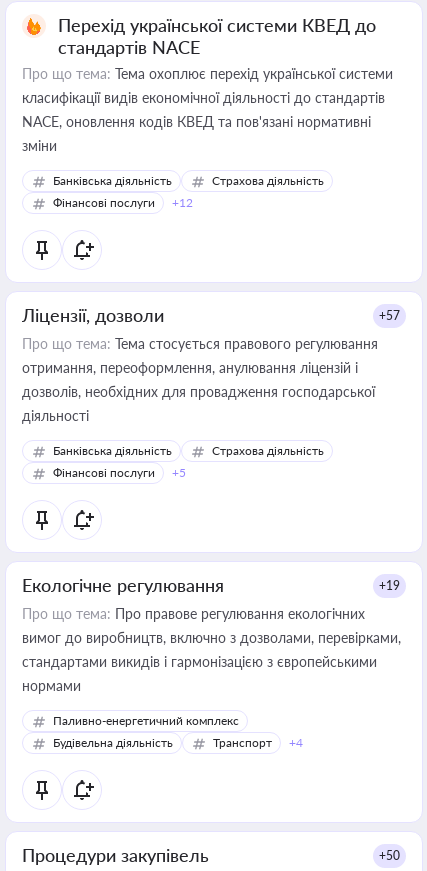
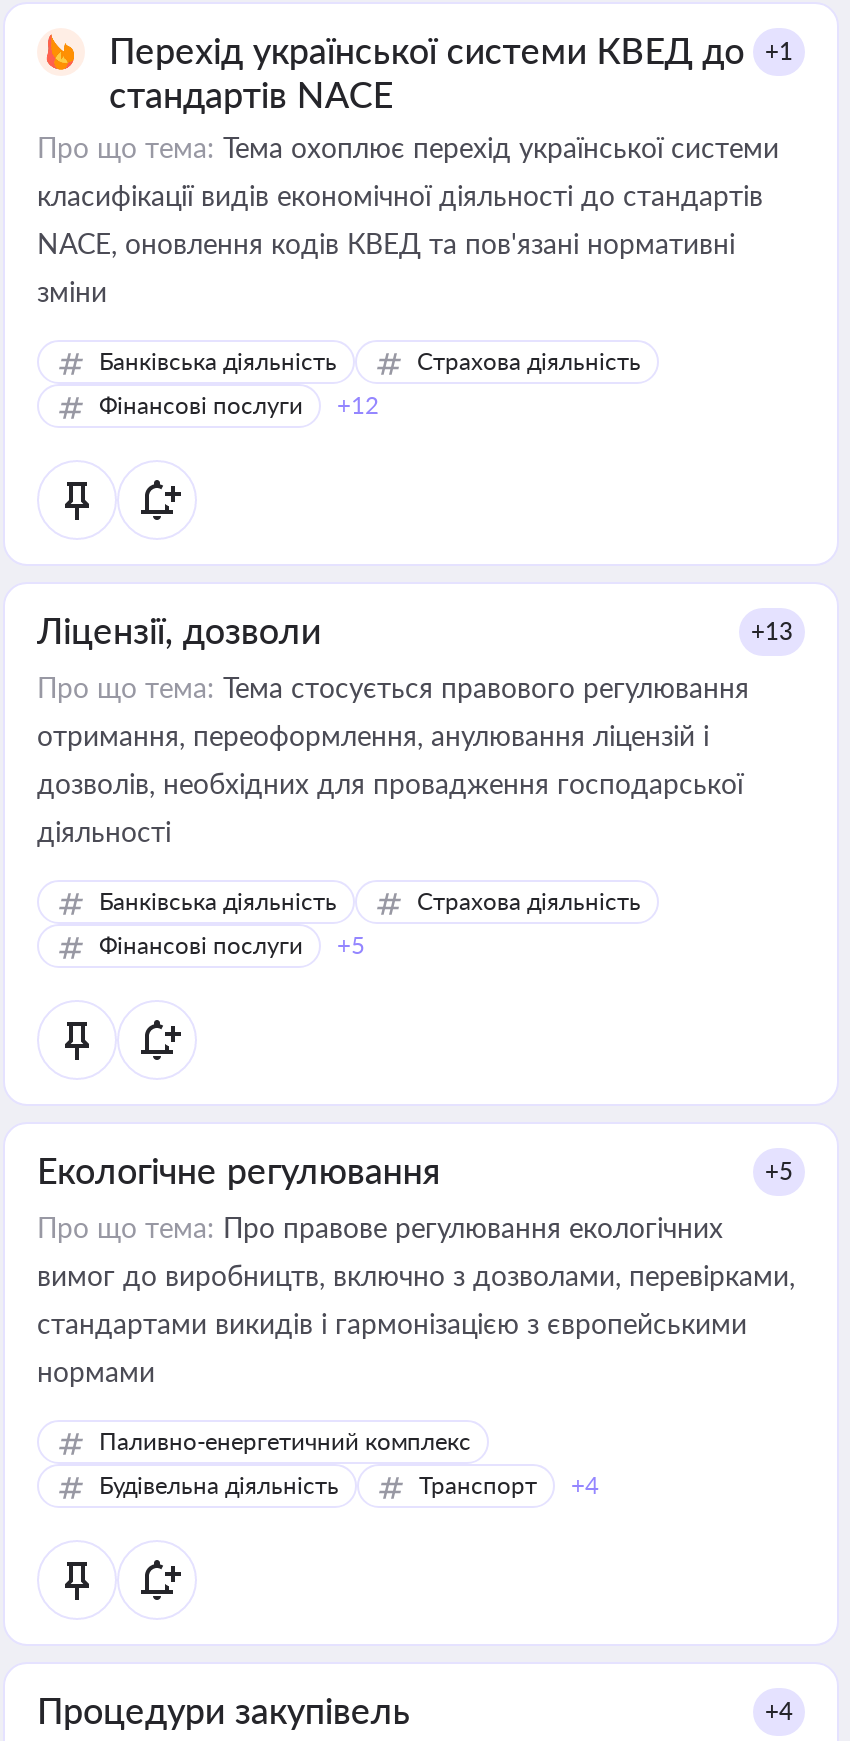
none -> [765,36,793,66] +1
[379,308,400,323] +57 -> [751,616,793,646] +13
[379,578,400,593] +19 -> [765,1156,793,1186] +5
[379,848,400,863] +50 -> [765,1696,793,1726] +4

